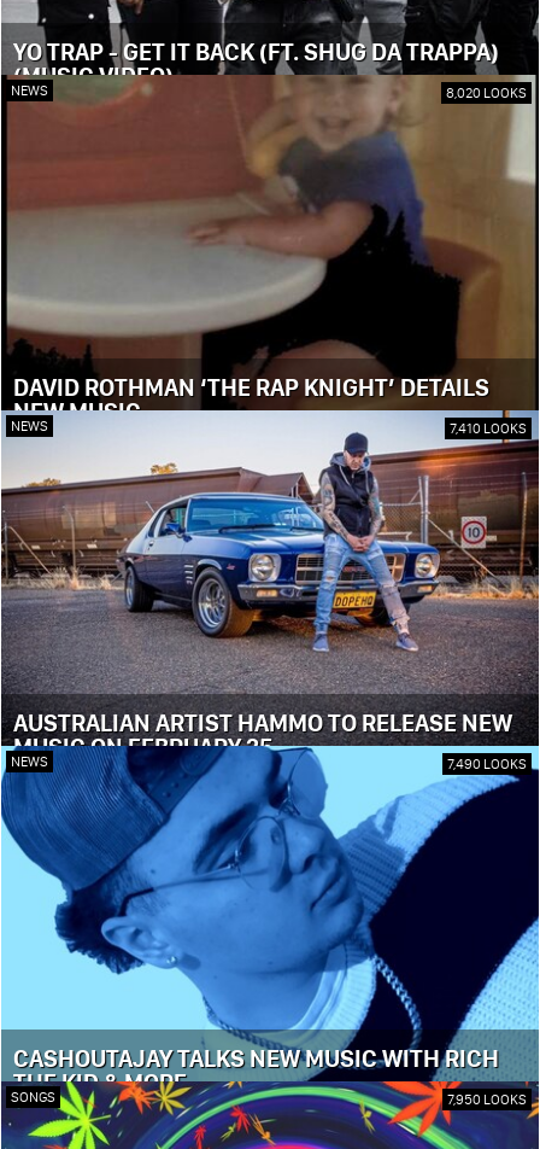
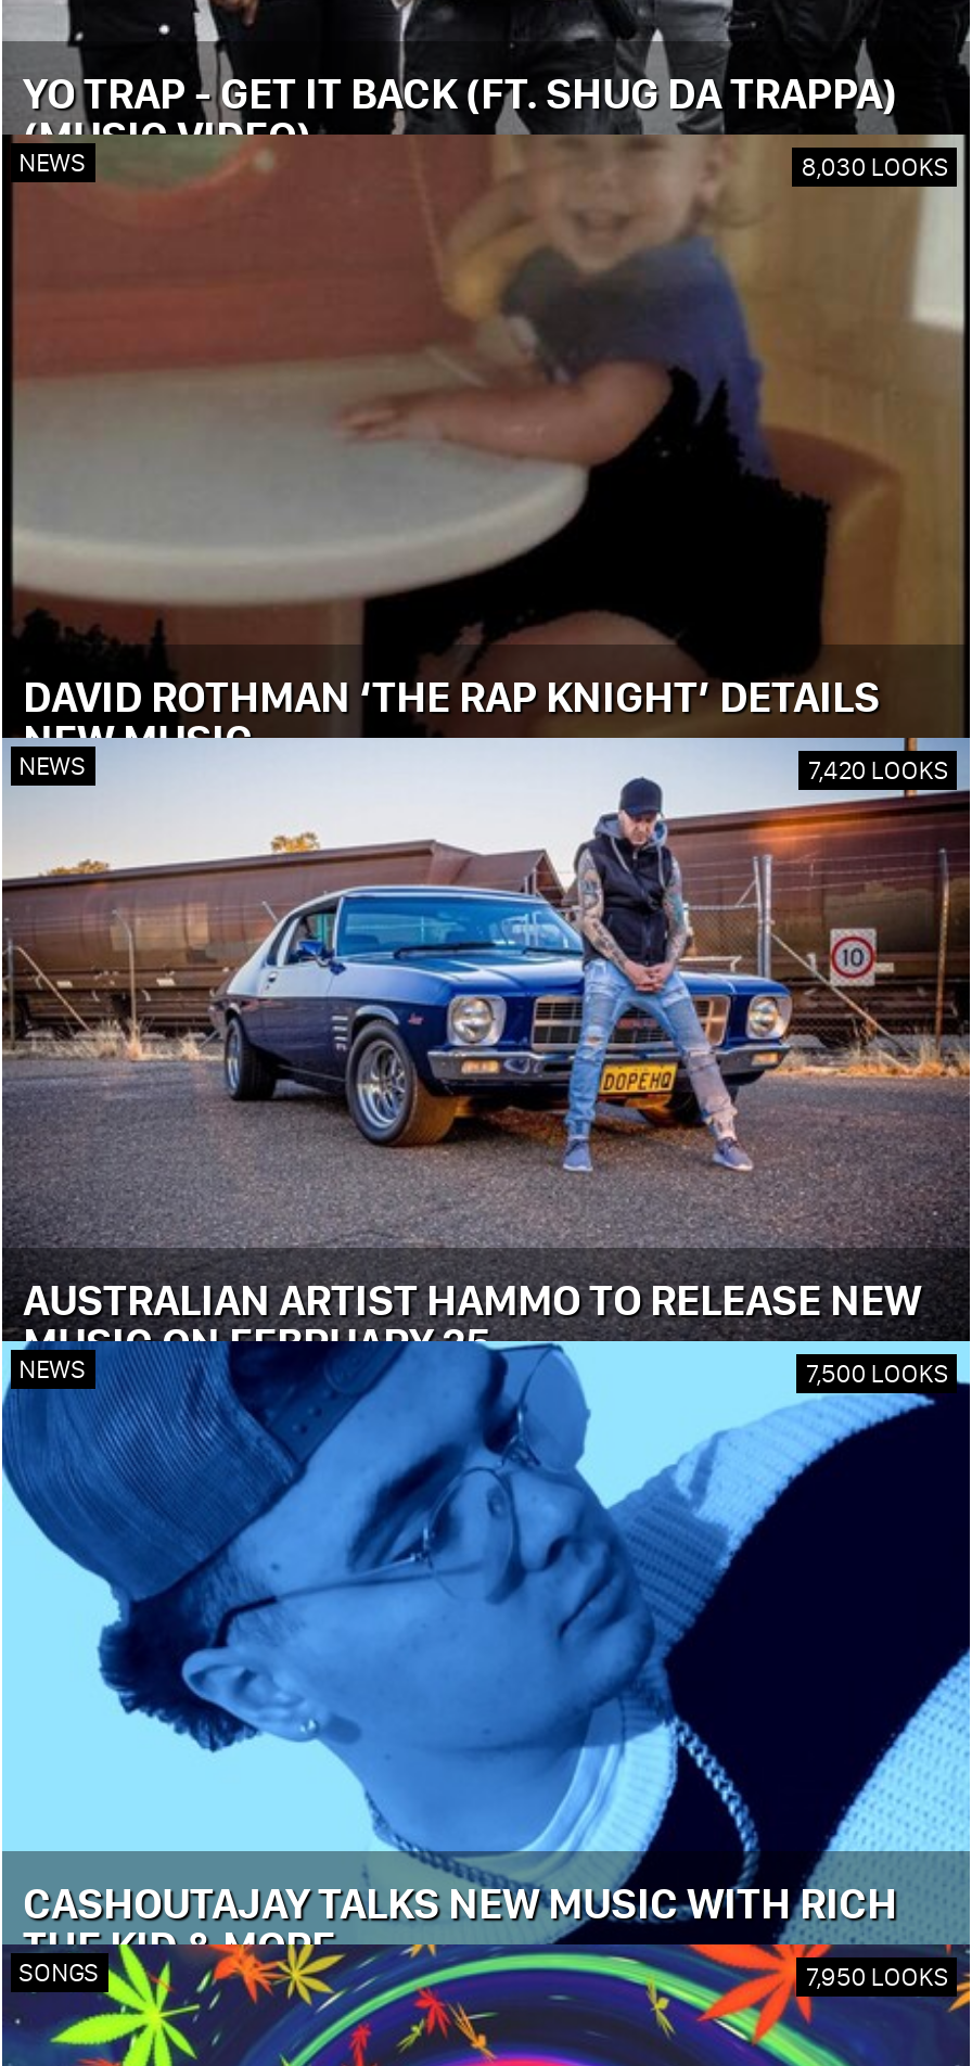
[446,83,527,101] 8,020 LOOKS -> [801,149,949,182] 8,030 LOOKS
[450,418,527,437] 7,410 LOOKS -> [808,752,949,785] 7,420 LOOKS
[448,754,527,772] 7,490 LOOKS -> [806,1356,949,1388] 7,500 LOOKS

